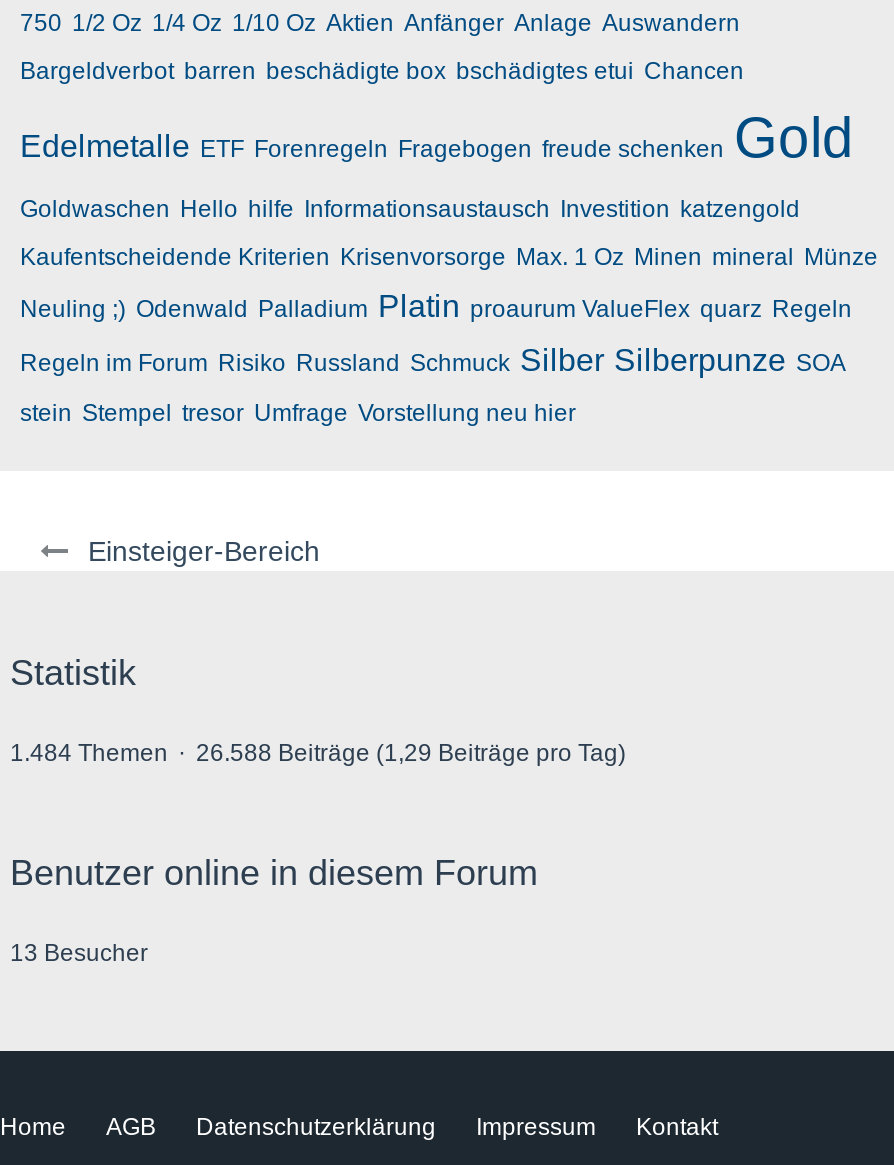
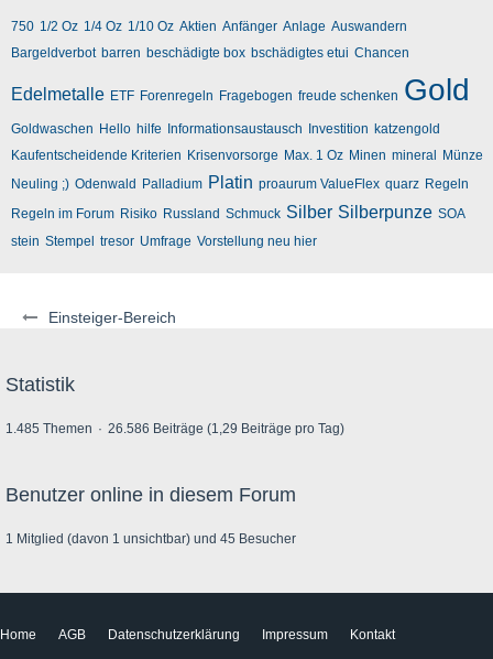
[10,740,168,768] 1.484 Themen -> [6,421,92,437] 1.485 Themen
[196,740,626,768] 26.588 Beiträge (1,29 Beiträge pro Tag) -> [108,421,344,437] 26.586 Beiträge (1,29 Beiträge pro Tag)
[10,940,148,968] 13 Besucher -> [6,532,296,547] 1 Mitglied (davon 1 unsichtbar) und 45 Besucher

